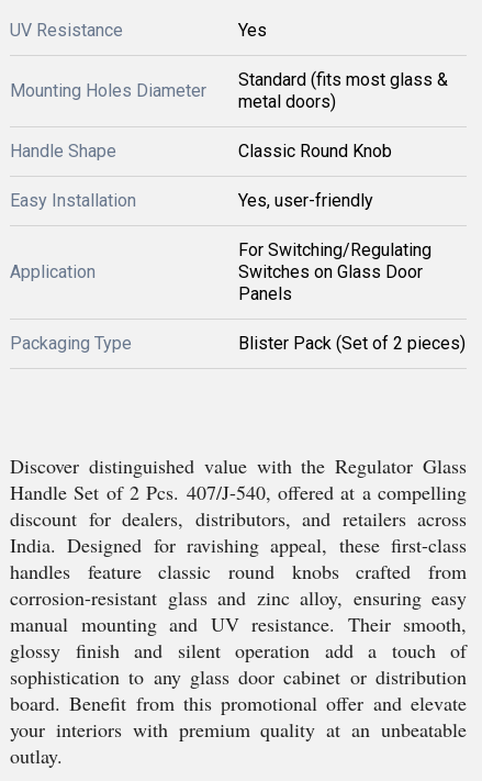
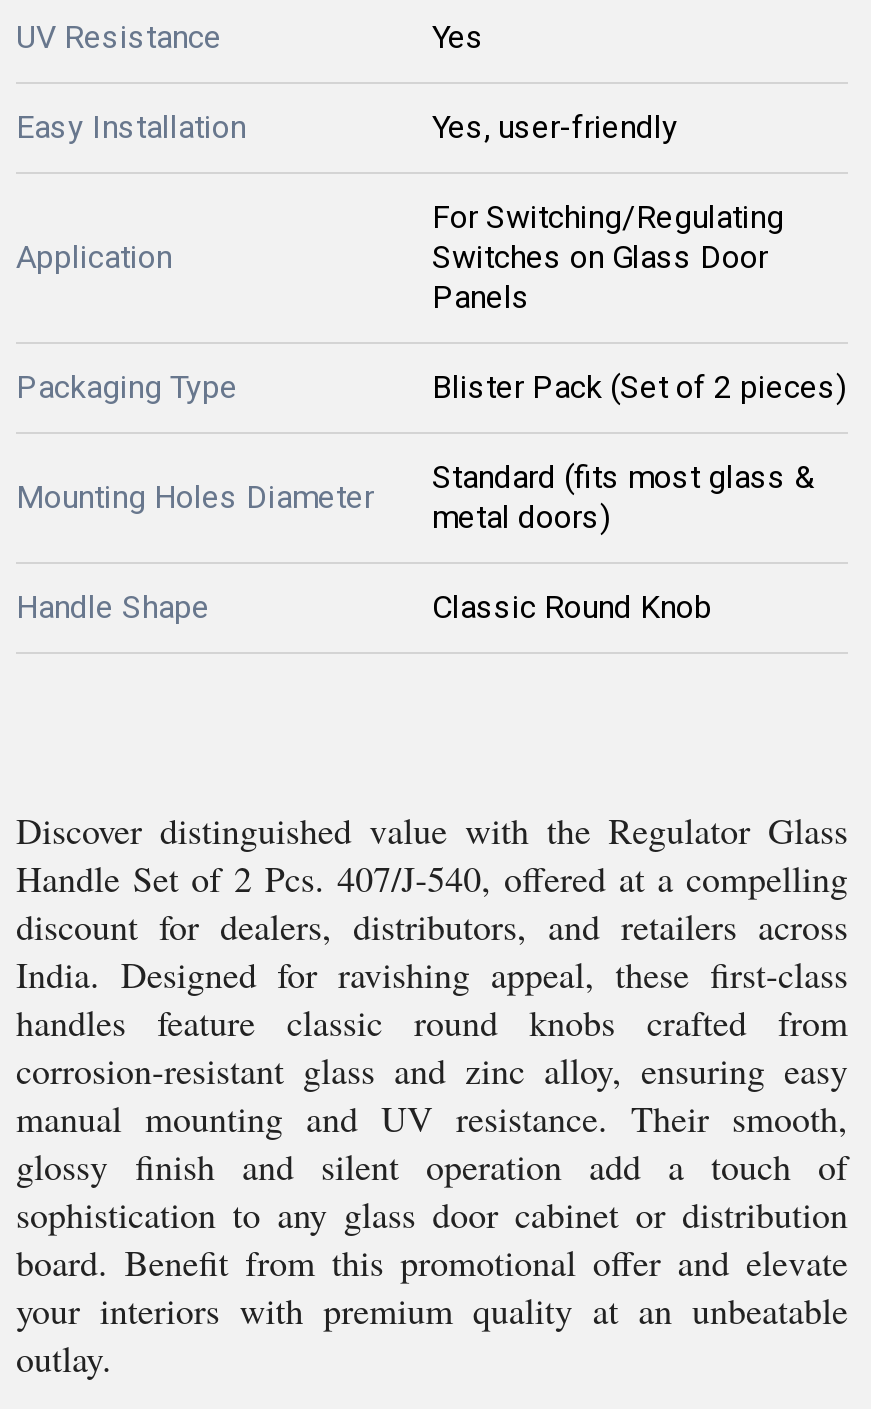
moved [10,69,448,161] -> [16,458,814,626]: Standard (fits most glass & | metal doors) | Handle Shape | Classic Round Knob
moved [10,80,206,101] -> [16,478,374,516]: Mounting Holes Diameter
moved [10,190,466,354] -> [16,108,846,406]: Easy Installation | Yes, user-friendly | Application | For Switching/Regulating | Switches on Glass Door | Panels | Packaging Type | Blister Pack (Set of 2 pieces)

